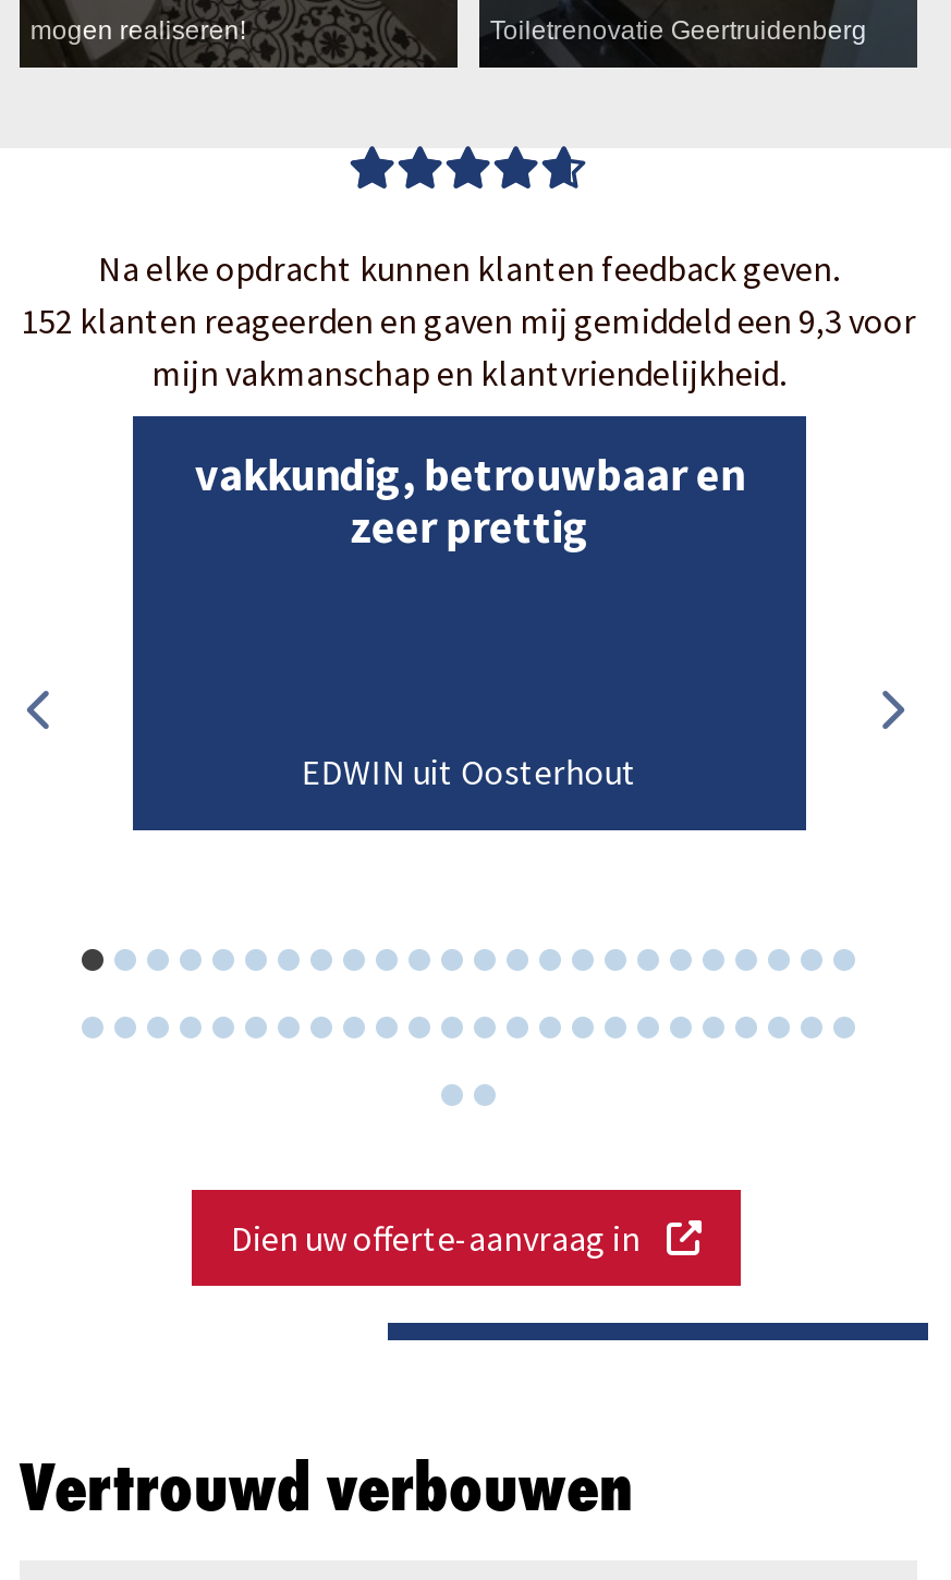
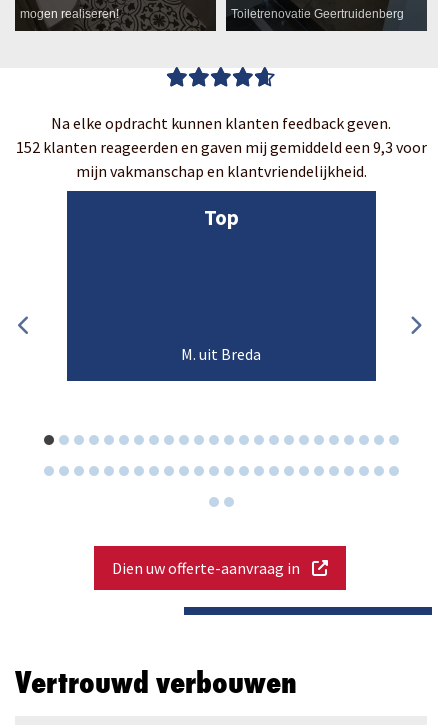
[195,447,744,556] vakkundig, betrouwbaar en | zeer prettig -> [204,205,239,231] Top
[302,749,637,793] EDWIN uit Oosterhout -> [181,344,261,364] M. uit Breda

